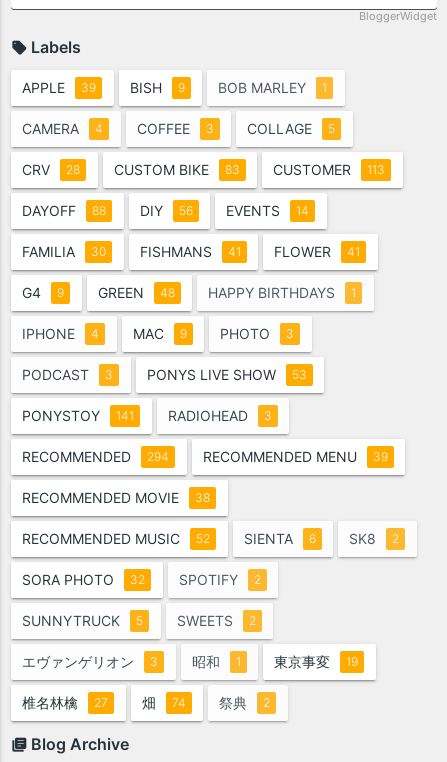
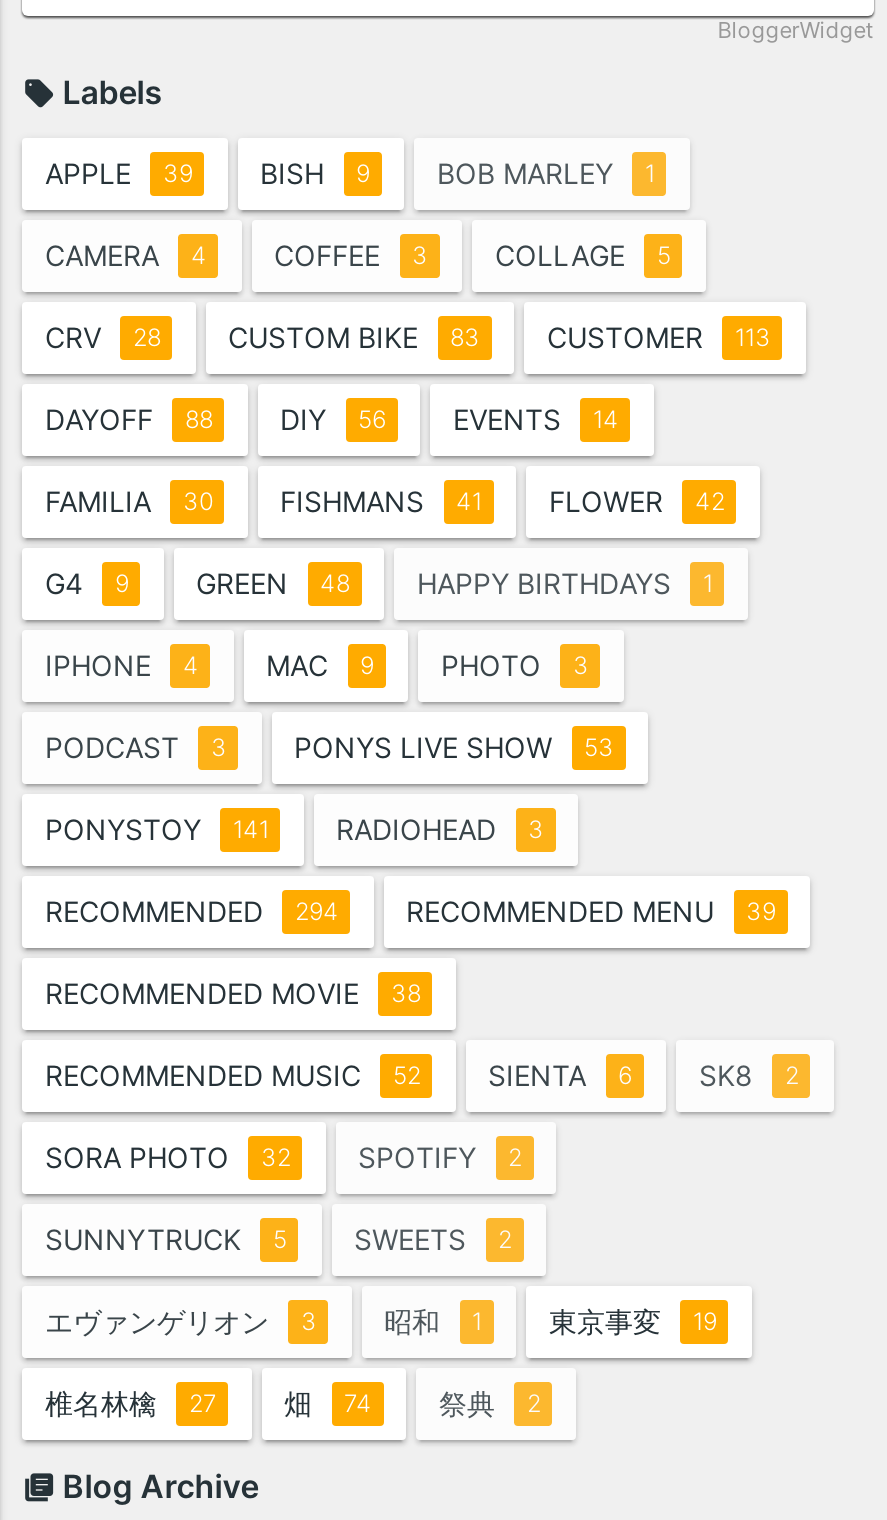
[274,243,360,260] FLOWER 41 -> [549,484,725,518] FLOWER 42

